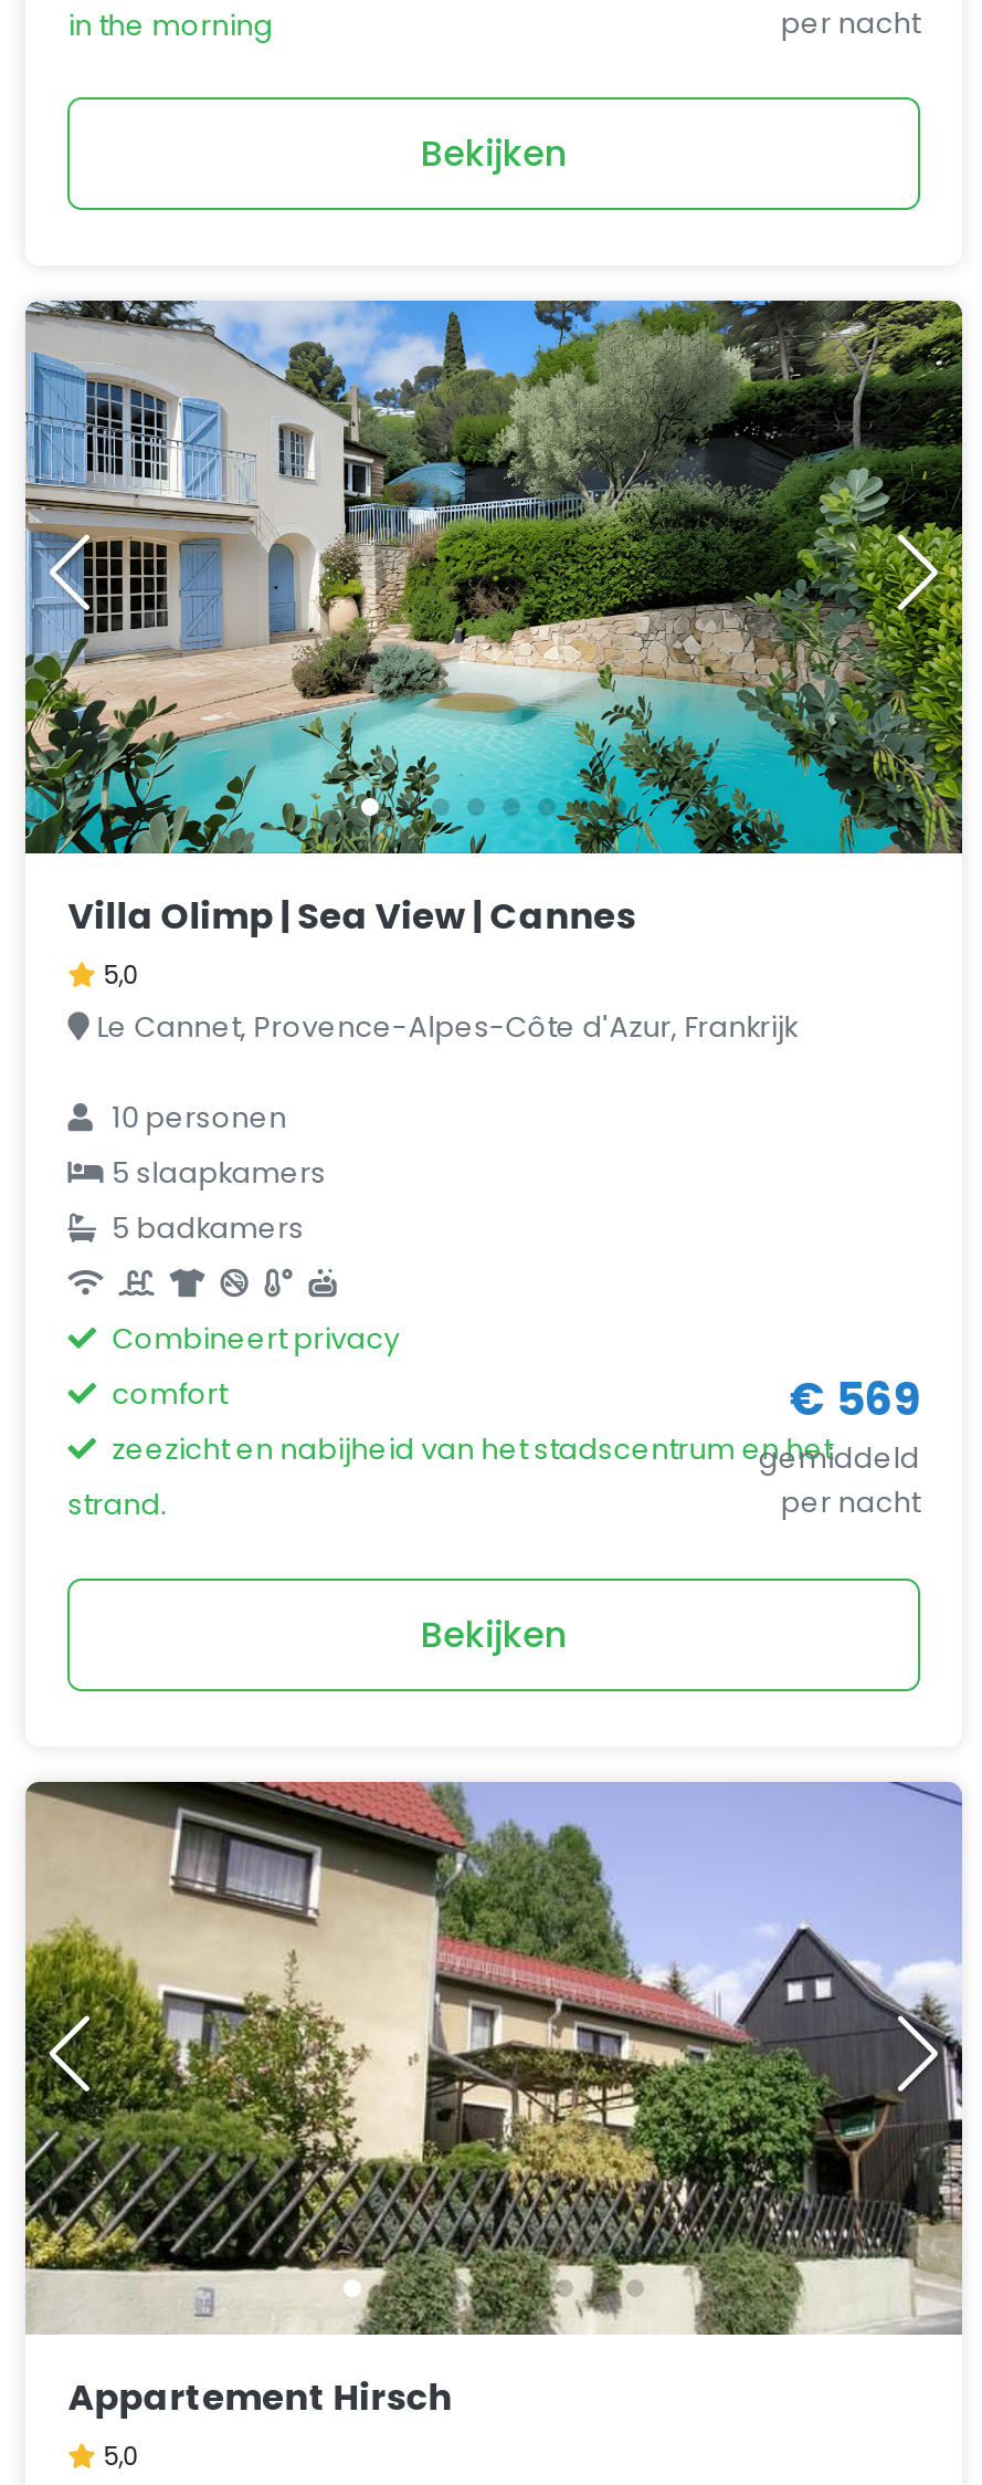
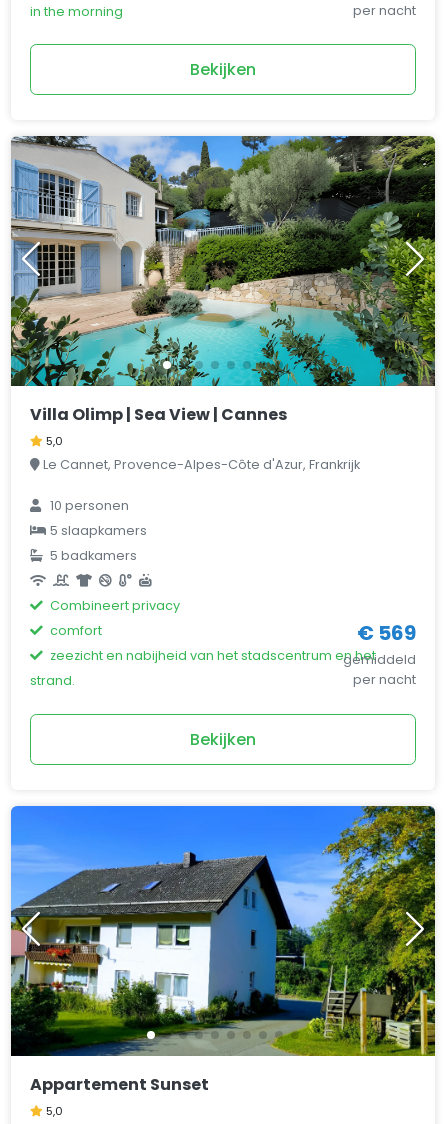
[23,1780,964,2423] [image] | Appartement Hirsch -> [10,805,436,1096] [image] | Appartement Sunset

